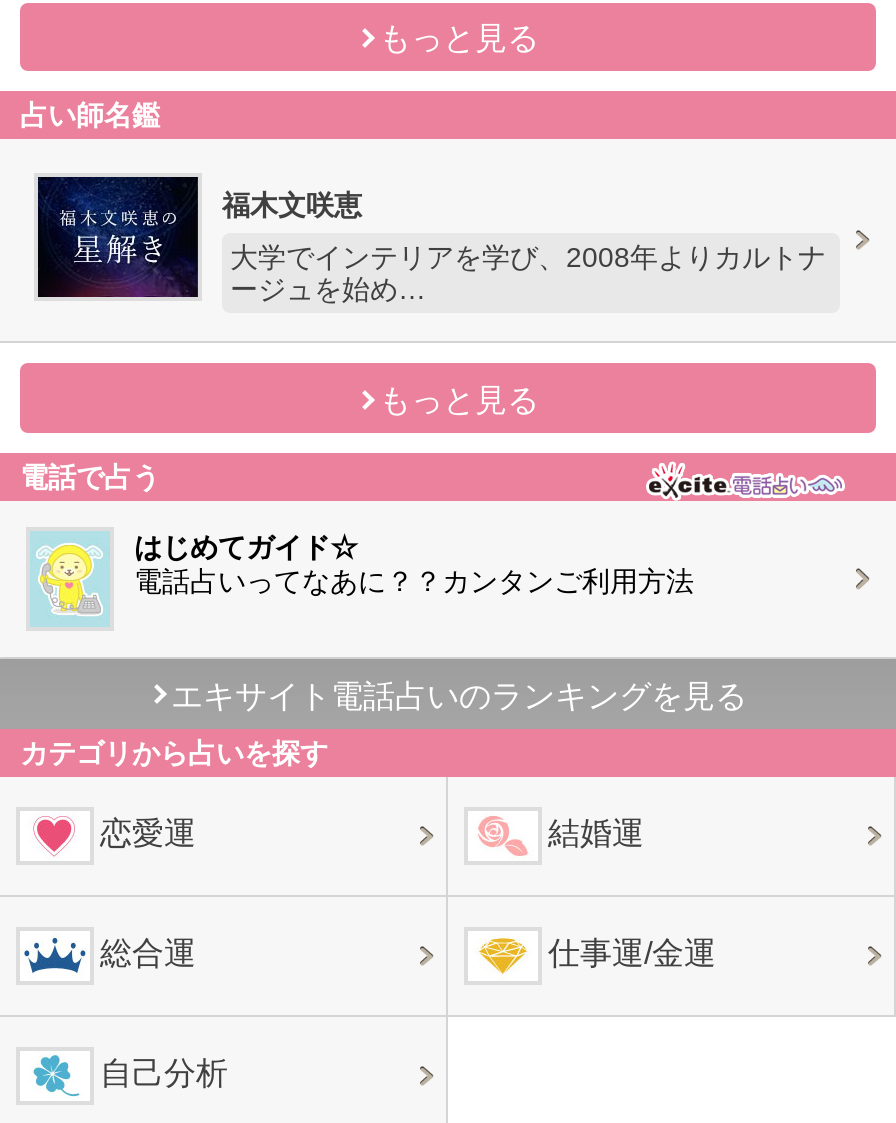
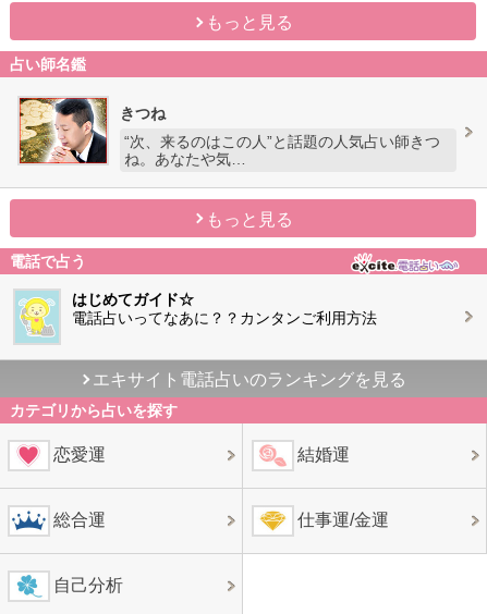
[36,174,362,300] [image] | 福木文咲恵 -> [19,97,166,164] [image] | きつね
[230,242,826,306] 大学でインテリアを学び、2008年よりカルトナ | ージュを始め… -> [124,133,440,168] “次、来るのはこの人”と話題の人気占い師きつ | ね。あなたや気…

